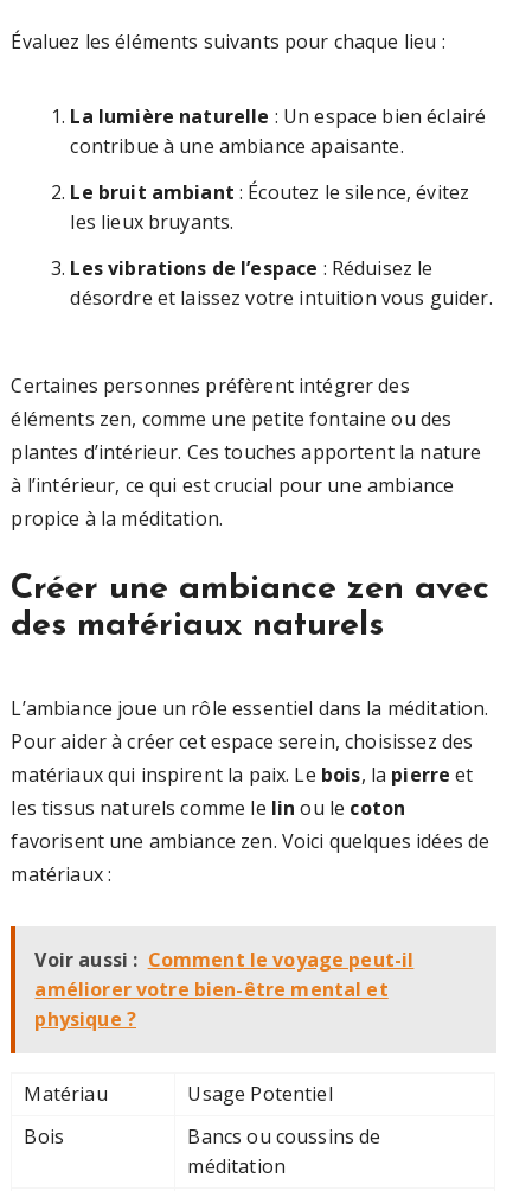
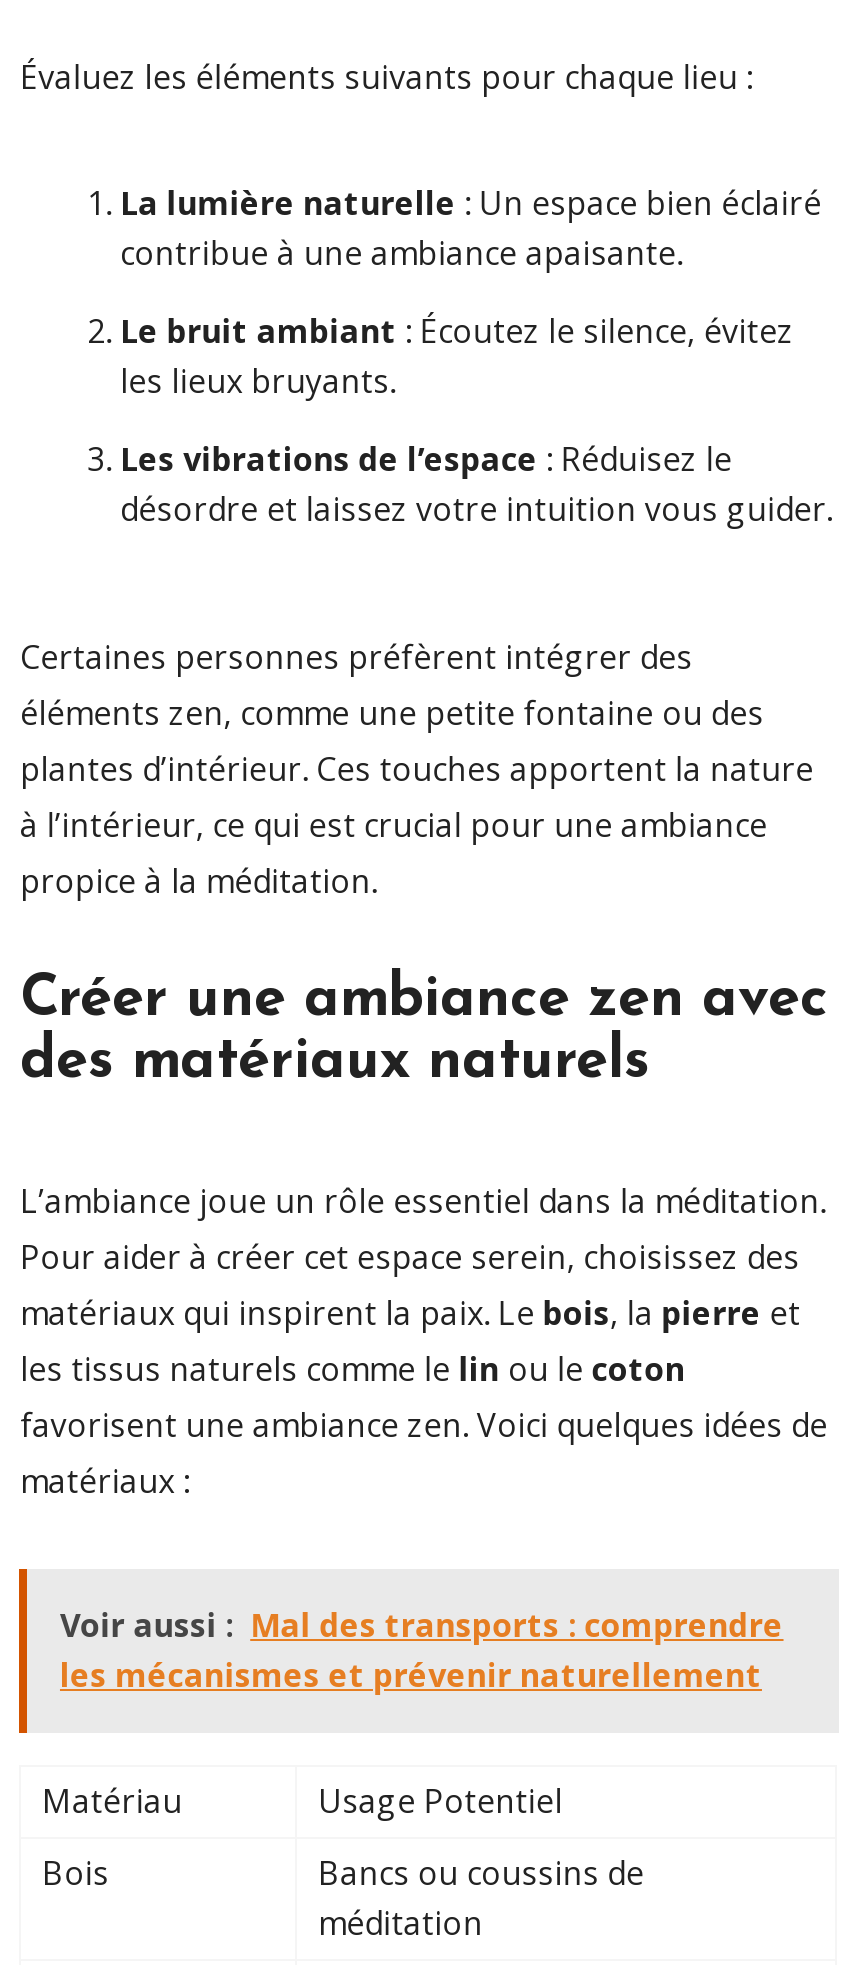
[35,947,414,1033] Voir aussi : Comment le voyage peut-il | améliorer votre bien-être mental et | physique ? -> [60,1604,784,1698] Voir aussi : Mal des transports : comprendre | les mécanismes et prévenir naturellement

